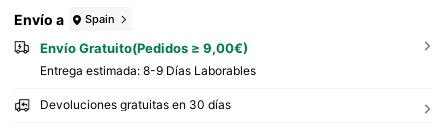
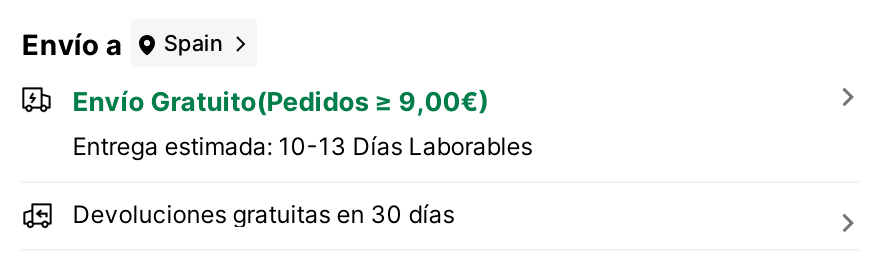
[40,63,256,78] Entrega estimada: 8-9 Días Laborables -> [72,131,532,161] Entrega estimada: 10-13 Días Laborables

